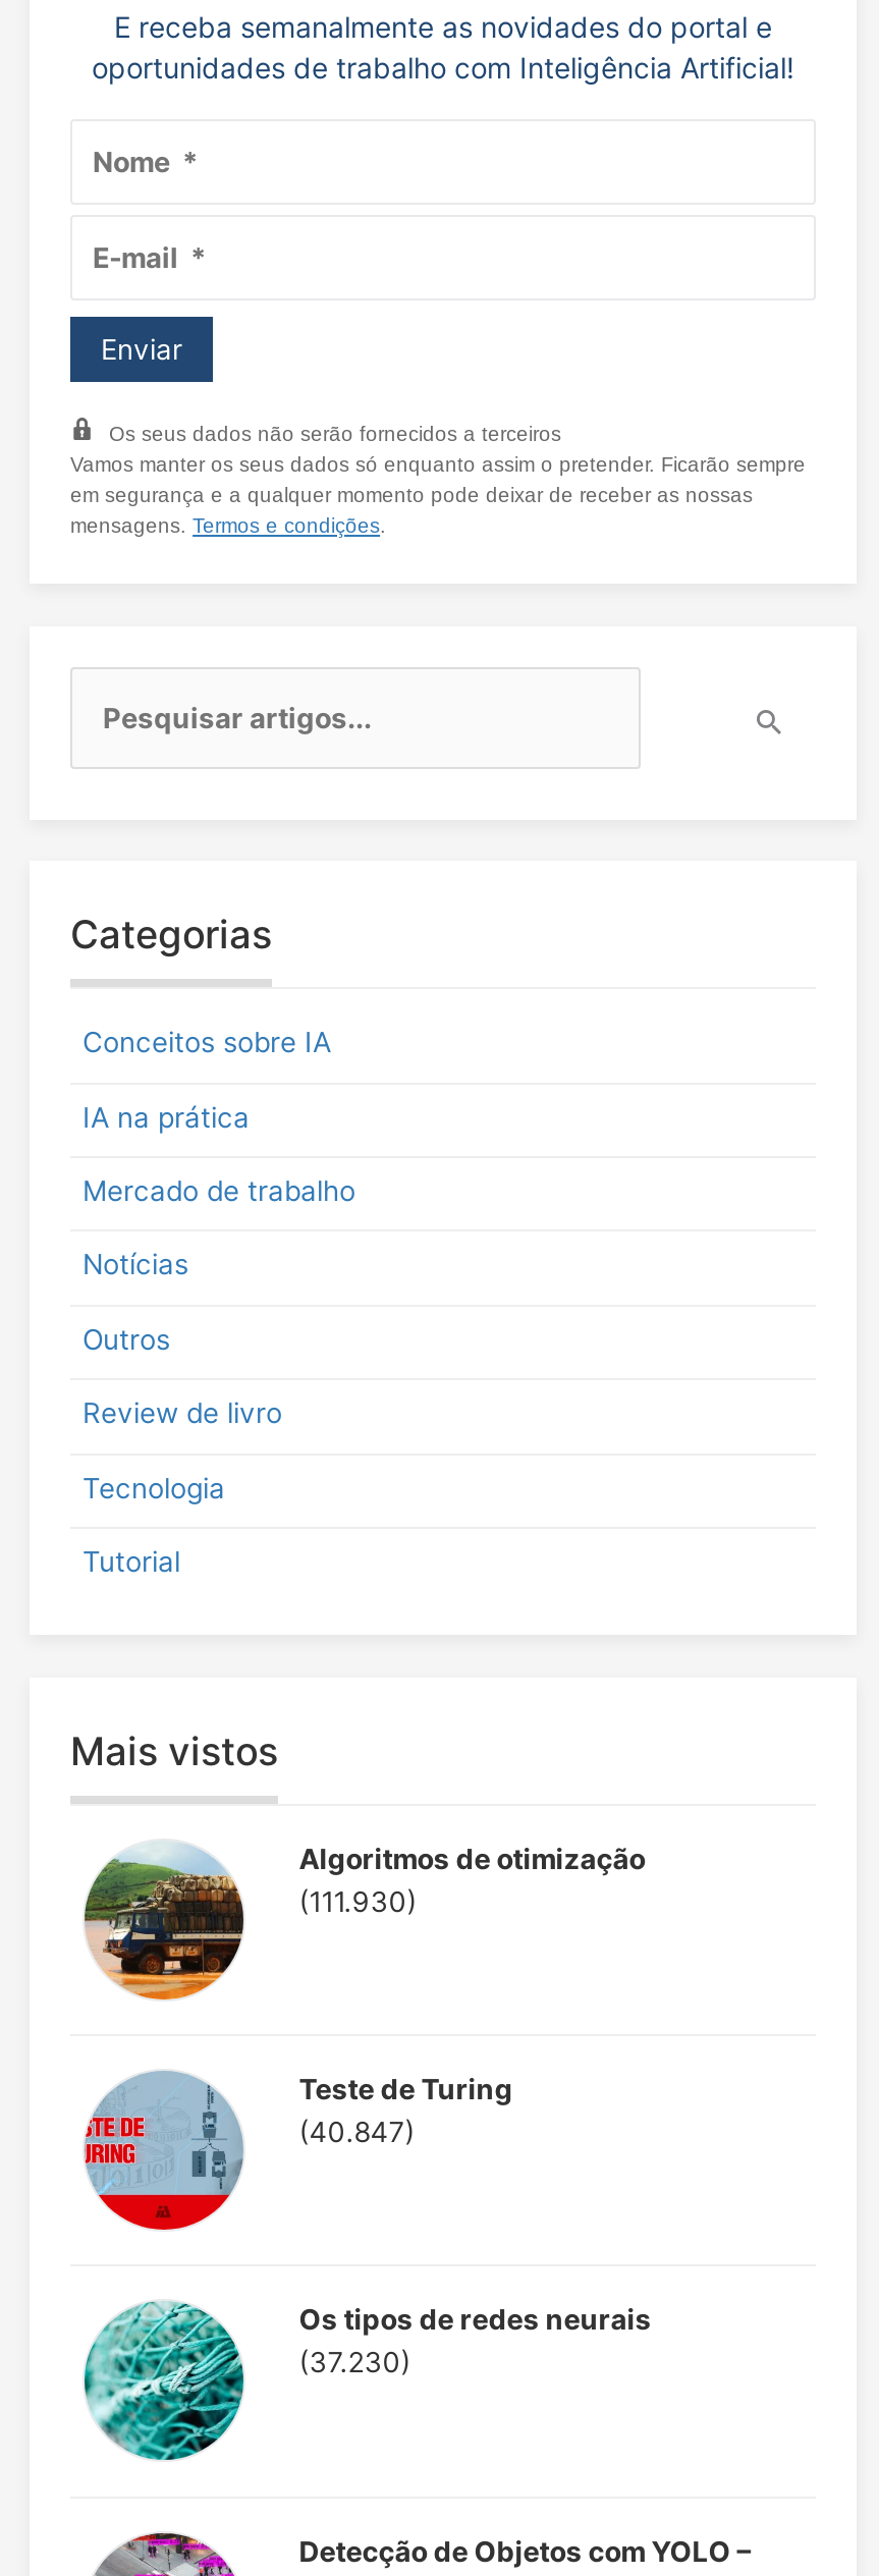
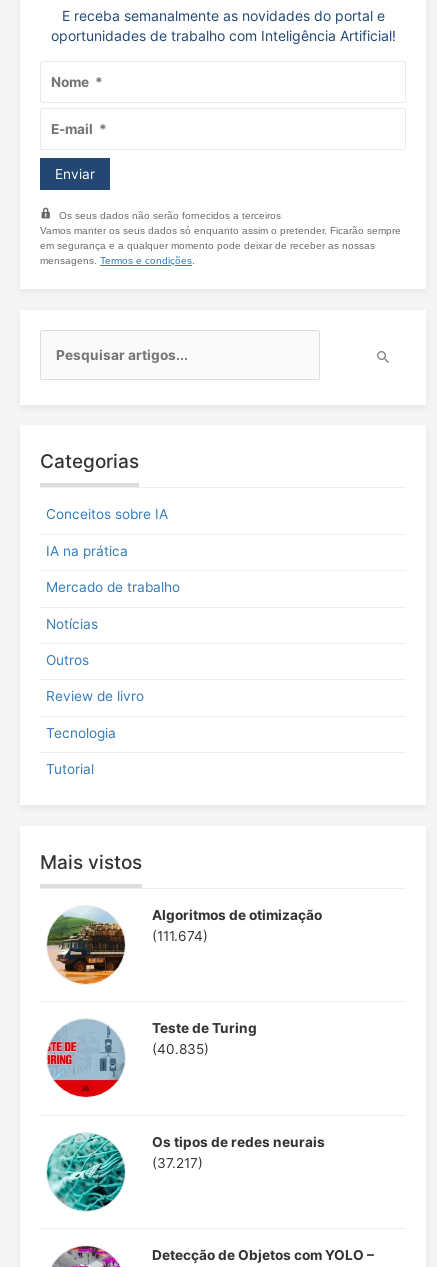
[299,1885,417,1917] (111.930) -> [152,928,208,944] (111.674)
[299,2116,415,2148] (40.847) -> [152,1041,209,1057] (40.835)
[299,2347,411,2379] (37.230) -> [152,1154,203,1170] (37.217)

